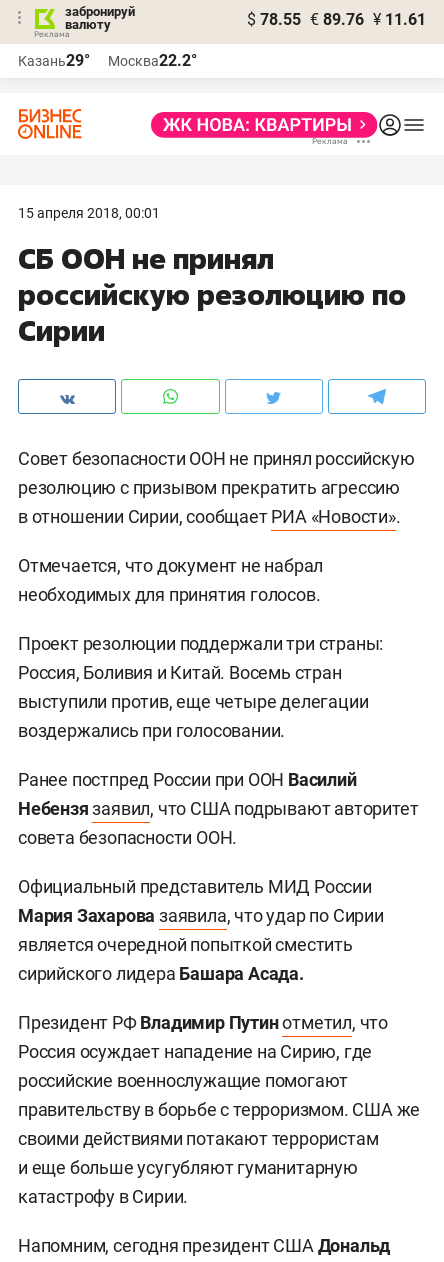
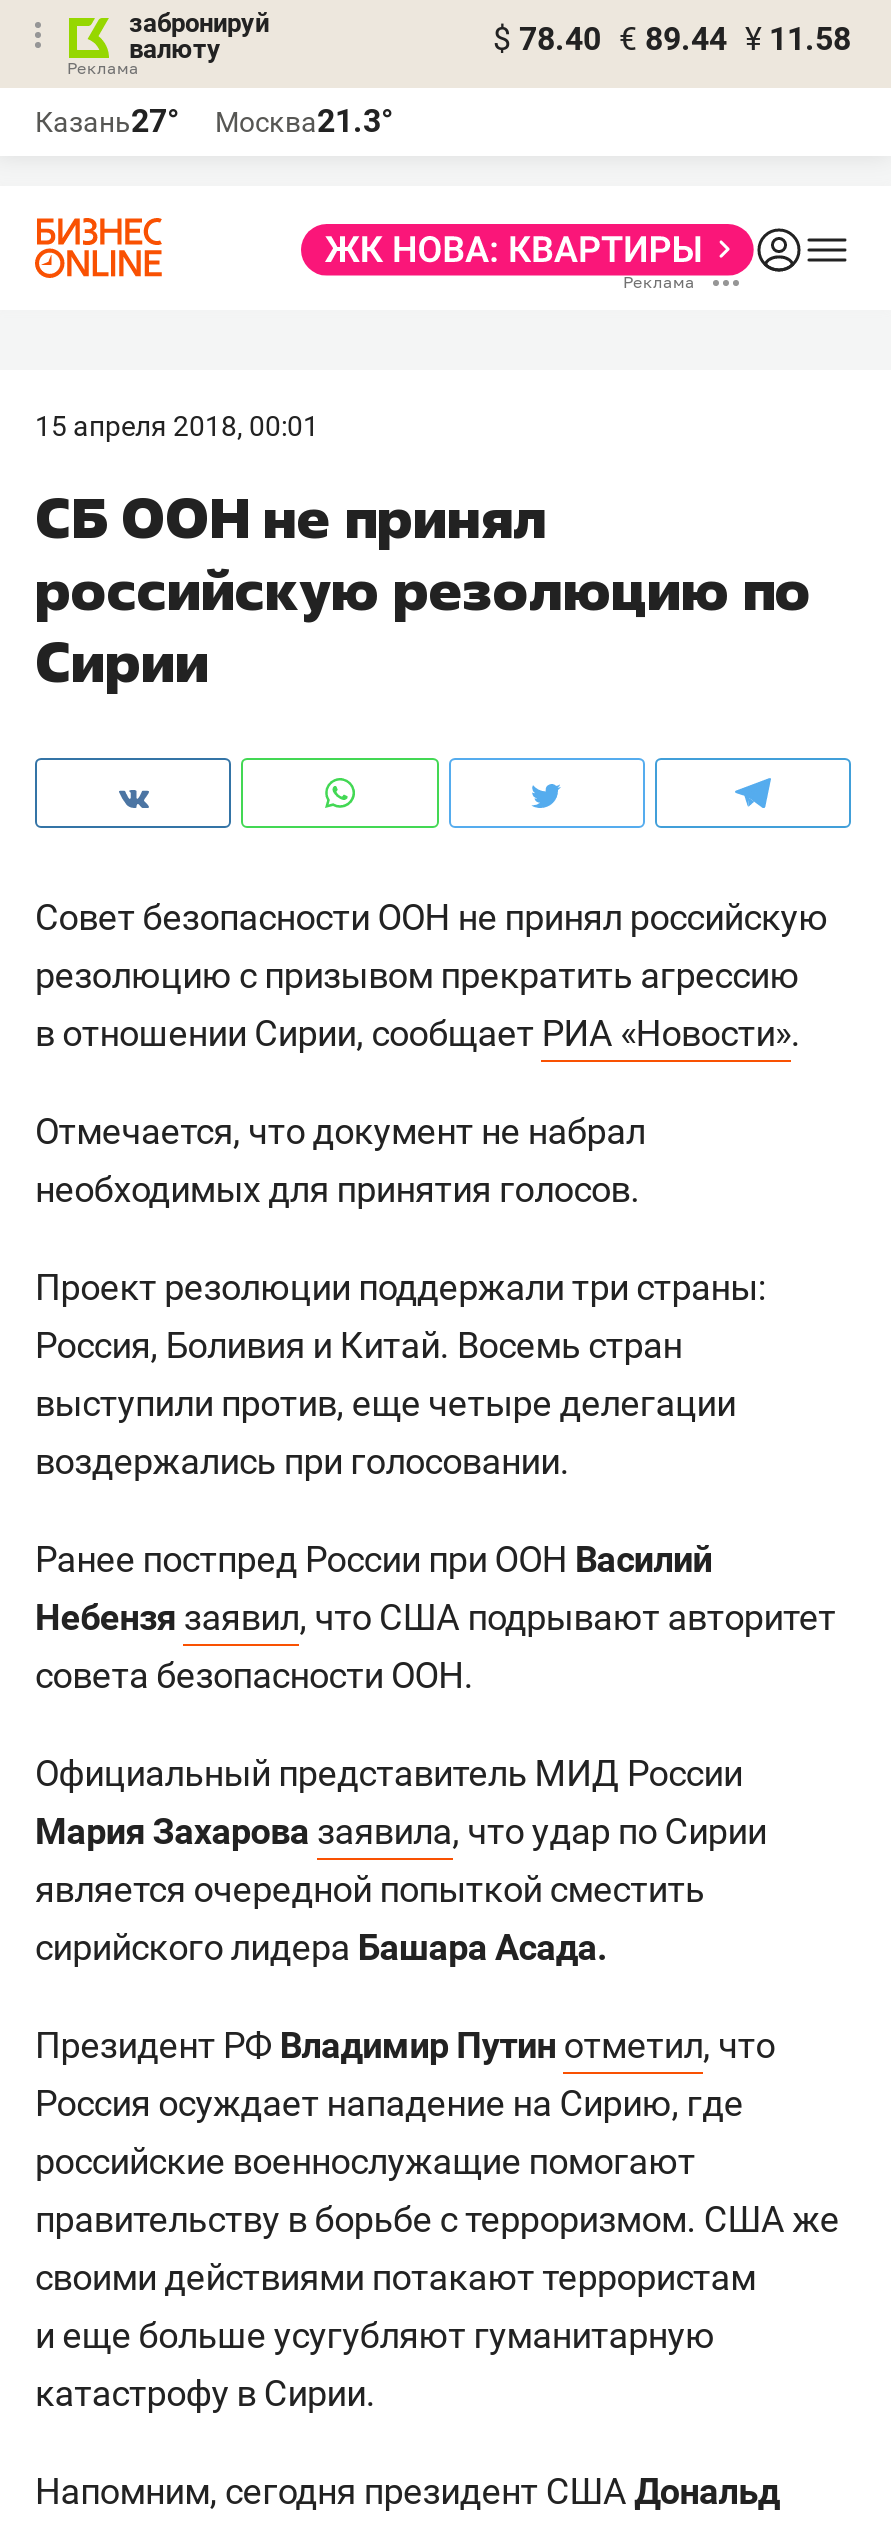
[247,10,426,29] $ 78.55 € 89.76 ¥ 11.61 -> [493,20,851,58] $ 78.40 € 89.44 ¥ 11.58
[18,51,90,70] Казань29° -> [35,102,179,140] Казань27°
[108,51,197,70] Москва22.2° -> [215,102,393,140] Москва21.3°

